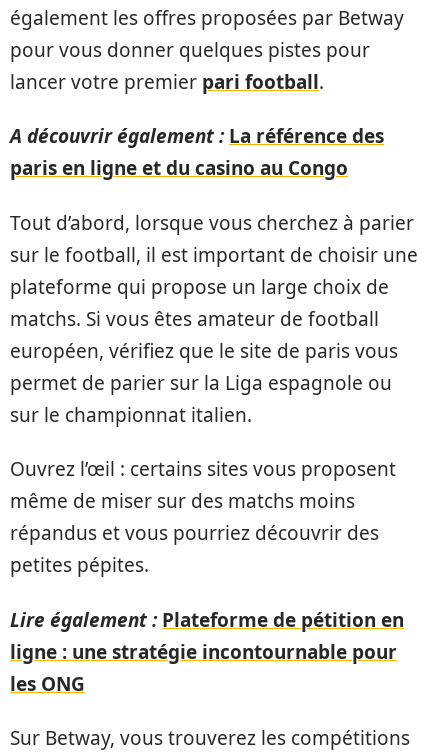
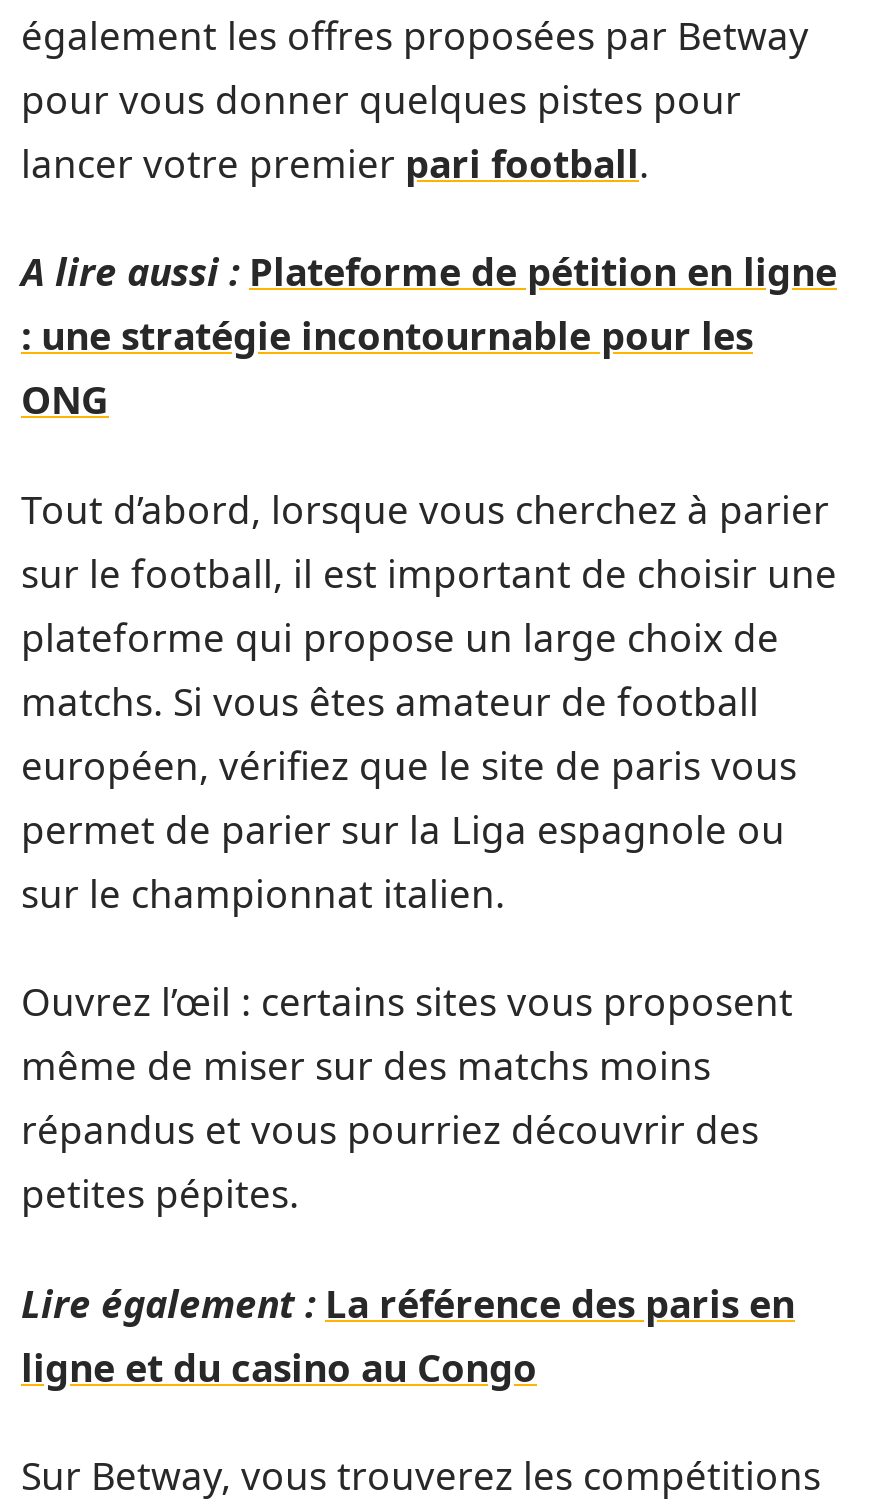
[10,123,384,181] A découvrir également : La référence des | paris en ligne et du casino au Congo -> [21,246,837,426] A lire aussi : Plateforme de pétition en ligne | : une stratégie incontournable pour les | ONG
moved [10,209,418,578] -> [21,483,837,1220]: Tout d’abord, lorsque vous cherchez à parier | sur le football, il est important de choisir une | plateforme qui propose un large choix de | ... | répandus et vous pourriez découvrir des | petites pépites.
[10,606,404,696] Lire également : Plateforme de pétition en | ligne : une stratégie incontournable pour | les ONG -> [21,1277,795,1393] Lire également : La référence des paris en | ligne et du casino au Congo

